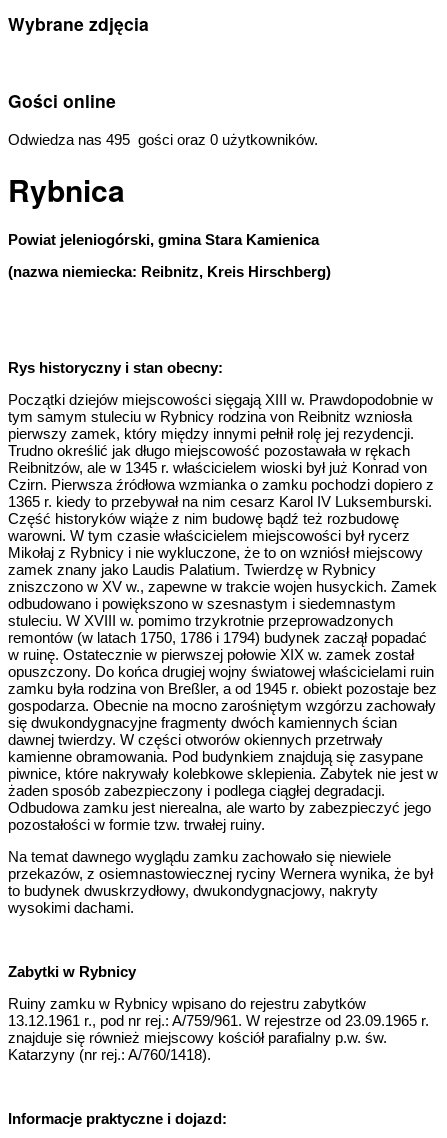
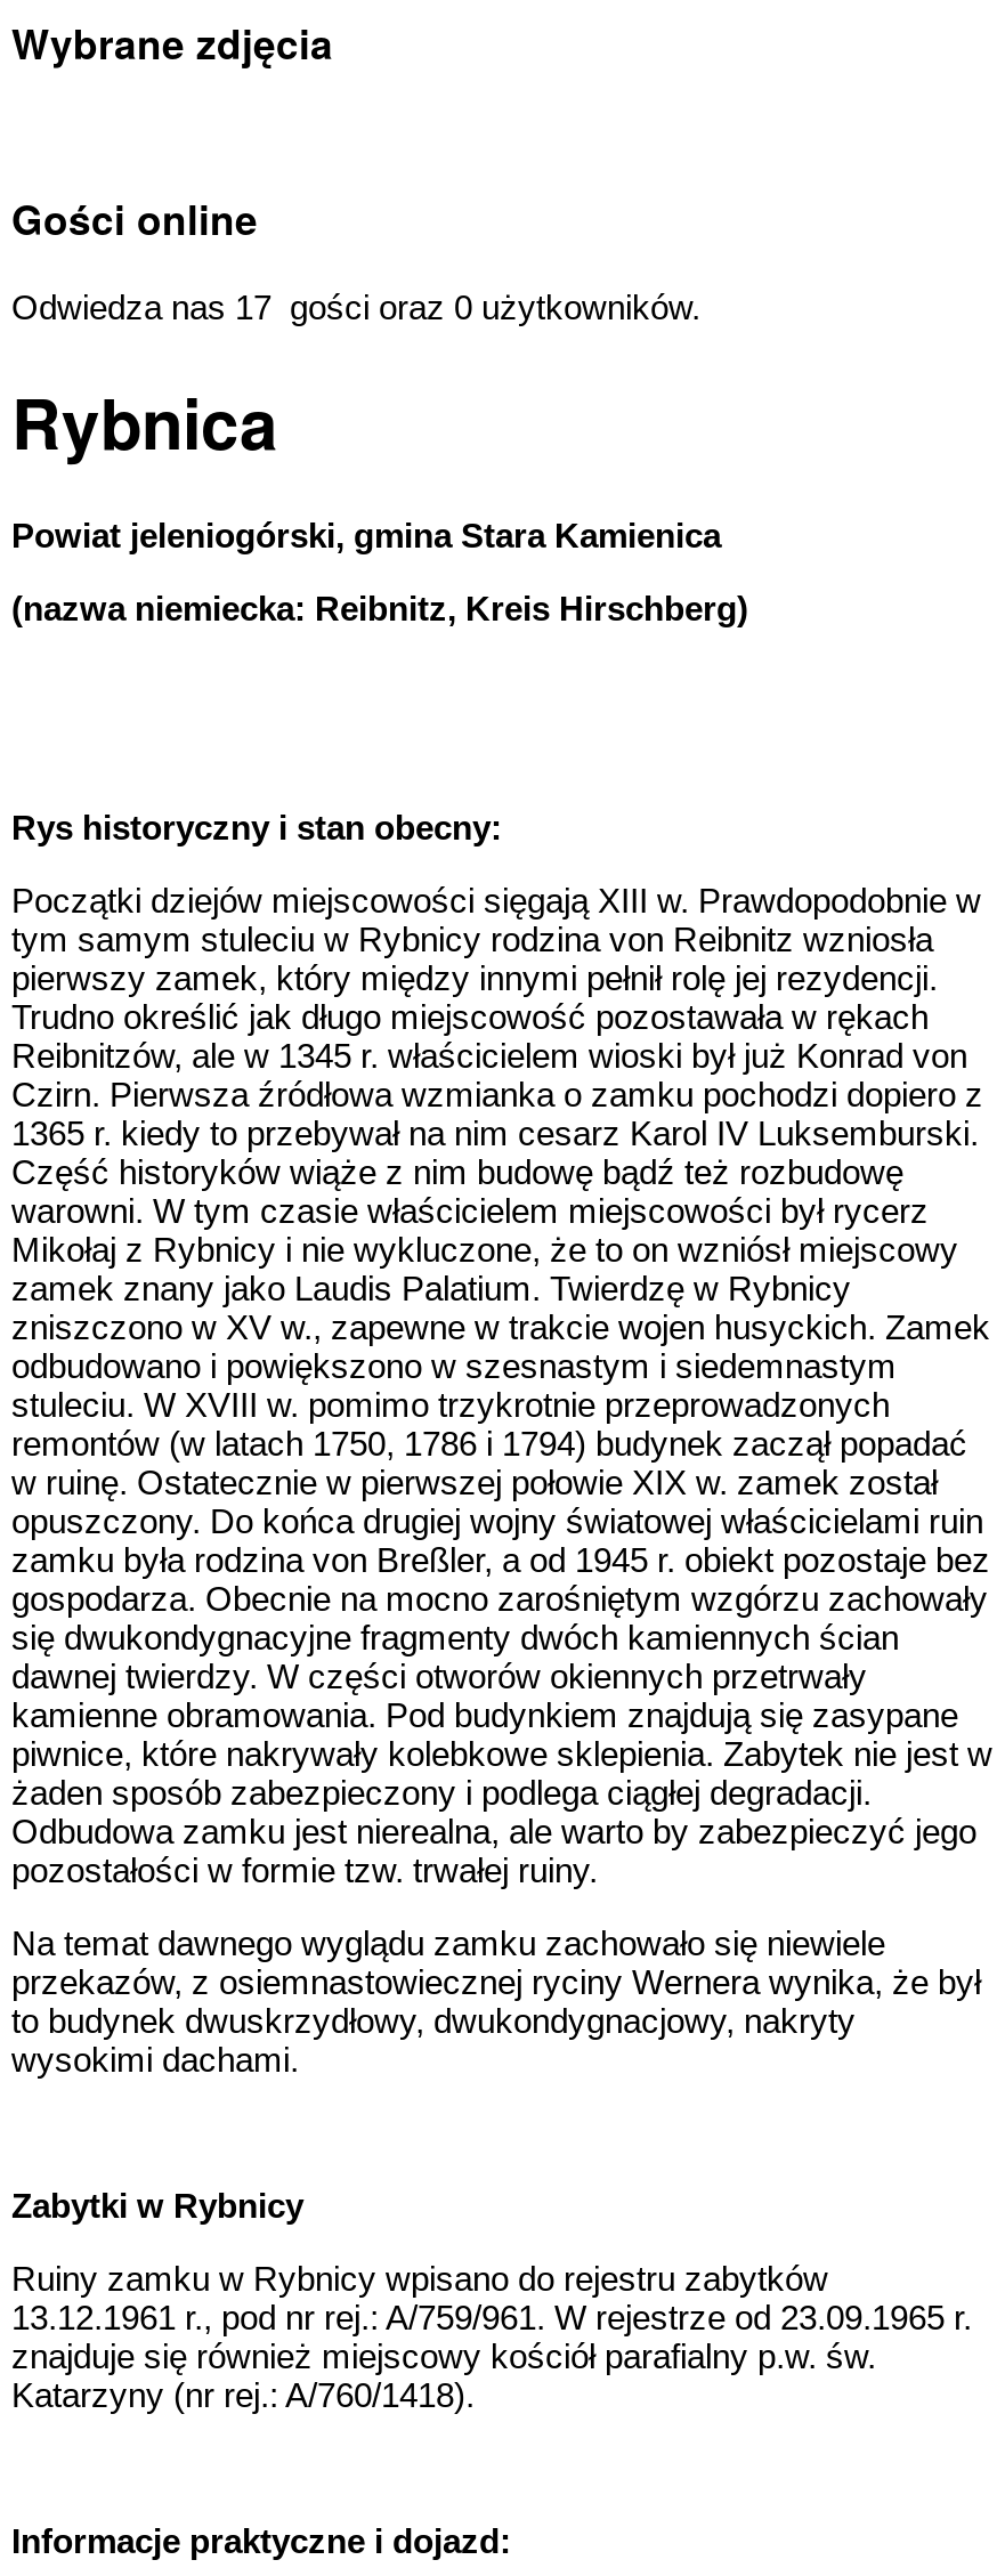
[8,131,318,148] Odwiedza nas 495 gości oraz 0 użytkowników. -> [11,287,700,326] Odwiedza nas 17 gości oraz 0 użytkowników.

